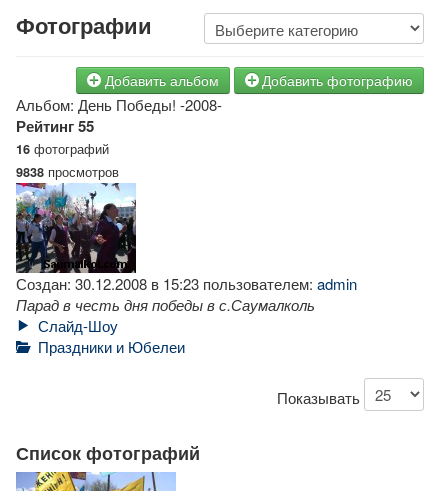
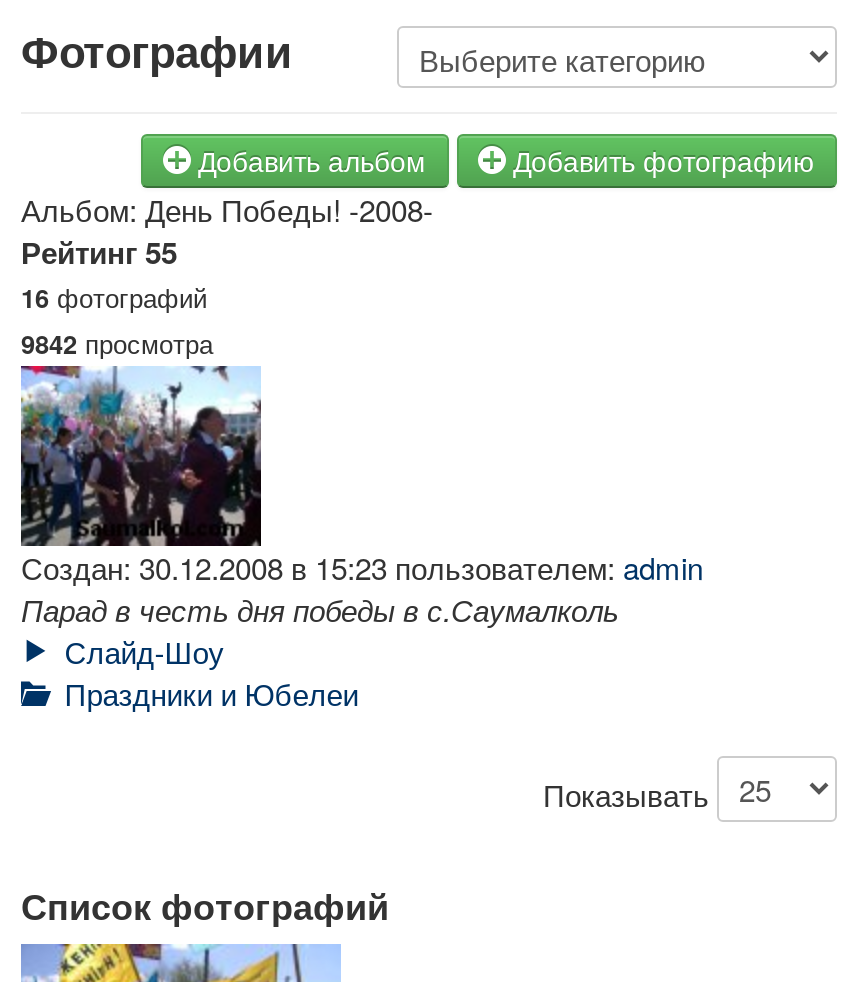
[16,162,123,181] 9838 просмотров -> [21,324,221,362] 9842 просмотра

